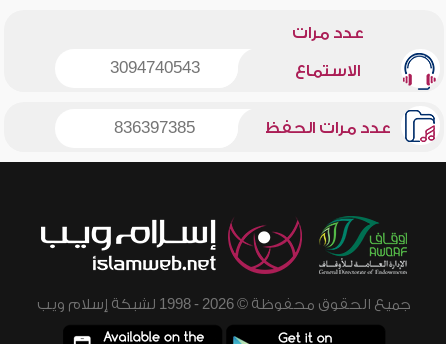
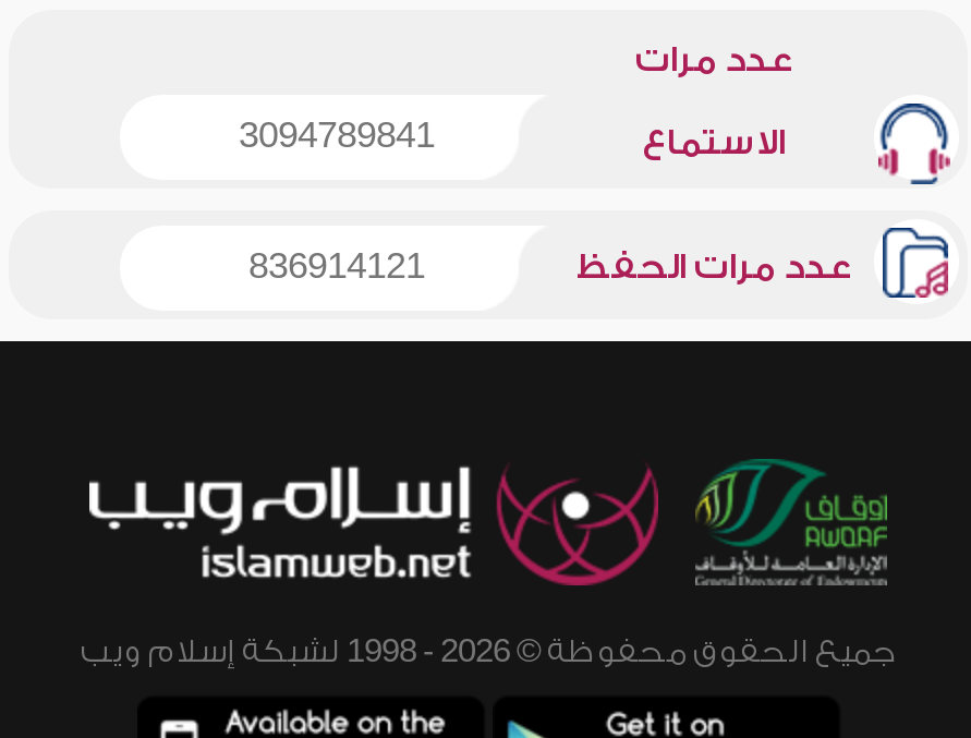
[109,59,199,77] 3094740543 -> [239,118,435,157] 3094789841
[114,119,195,137] 836397385 -> [248,247,425,287] 836914121

